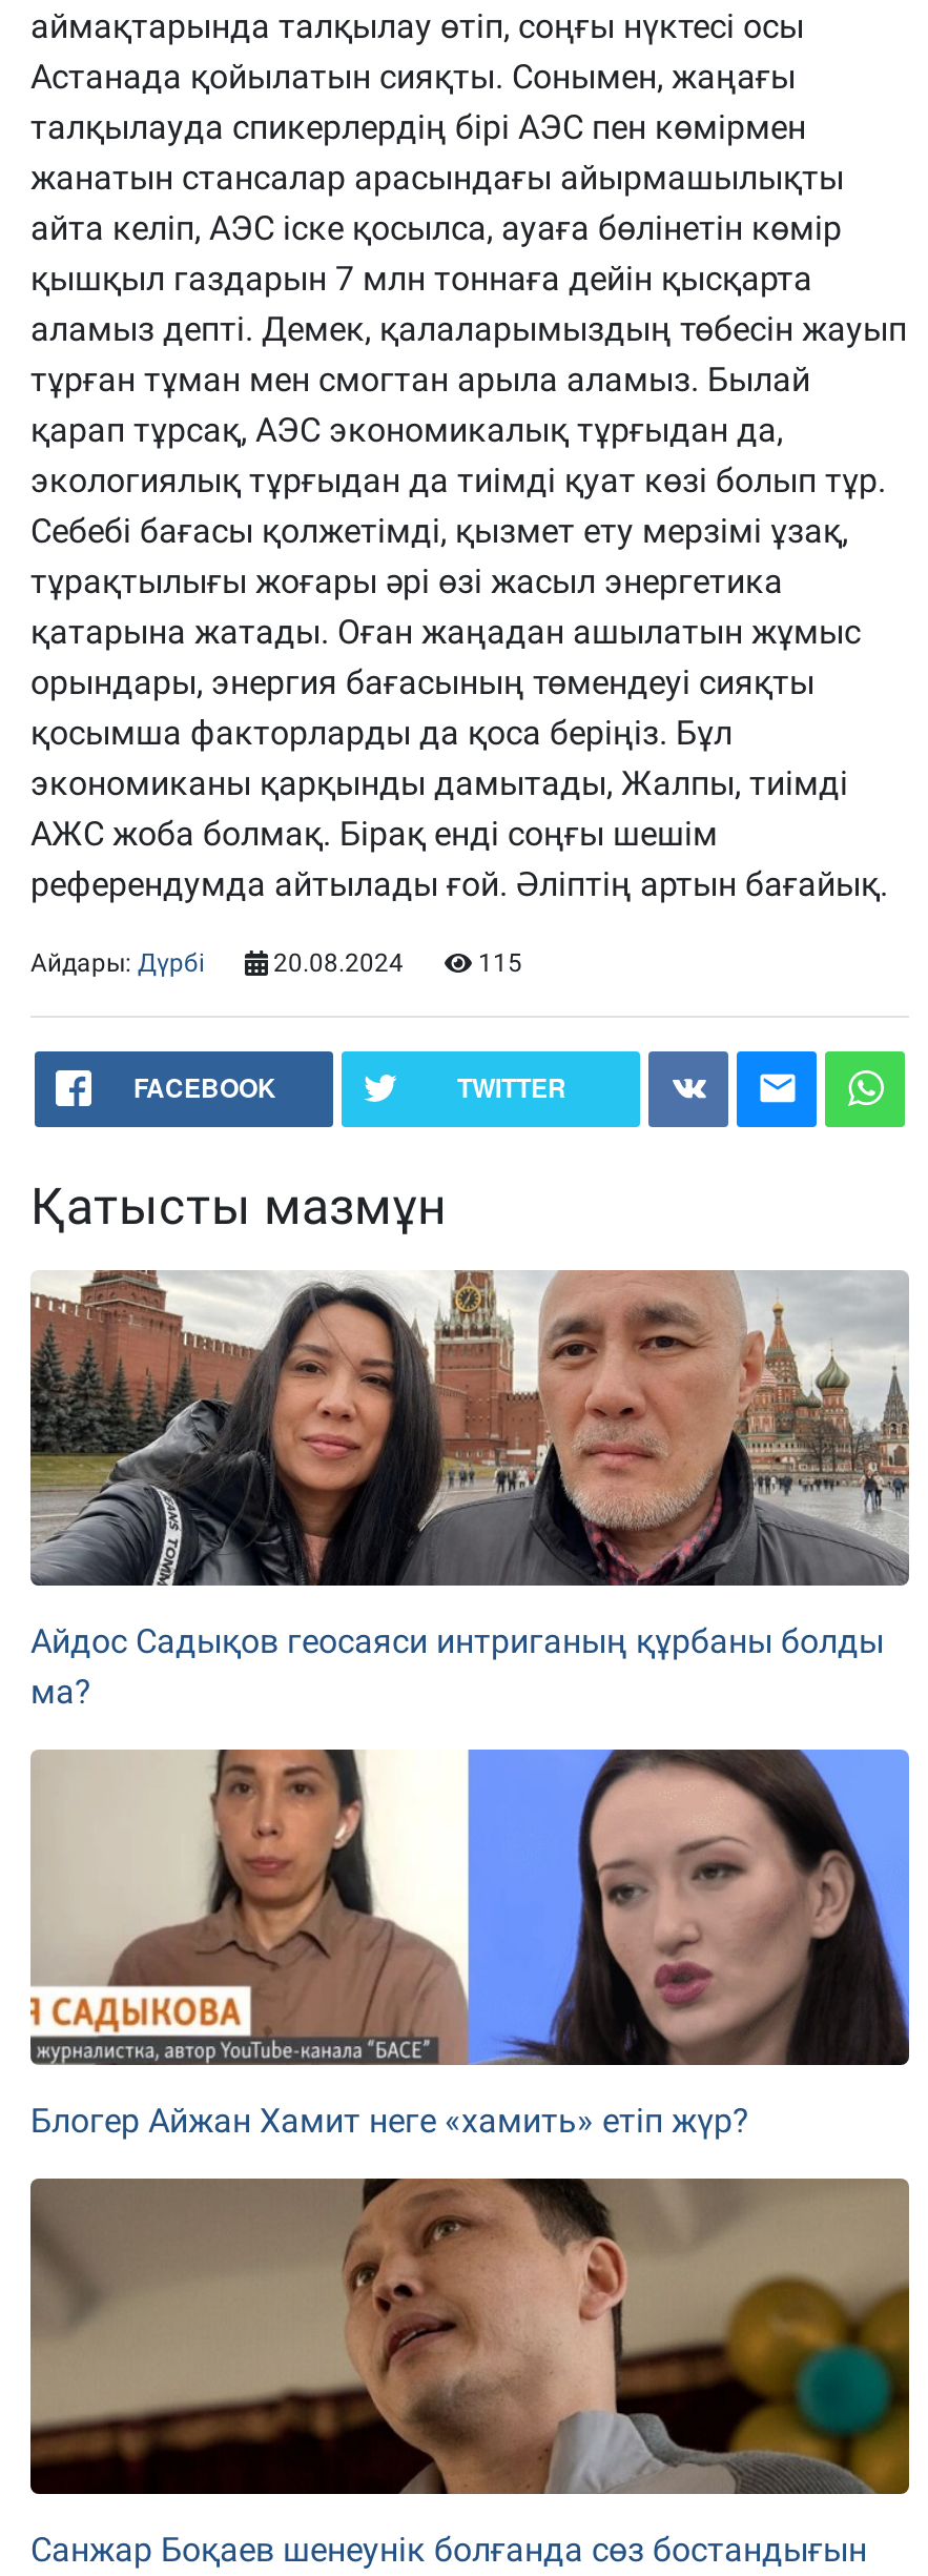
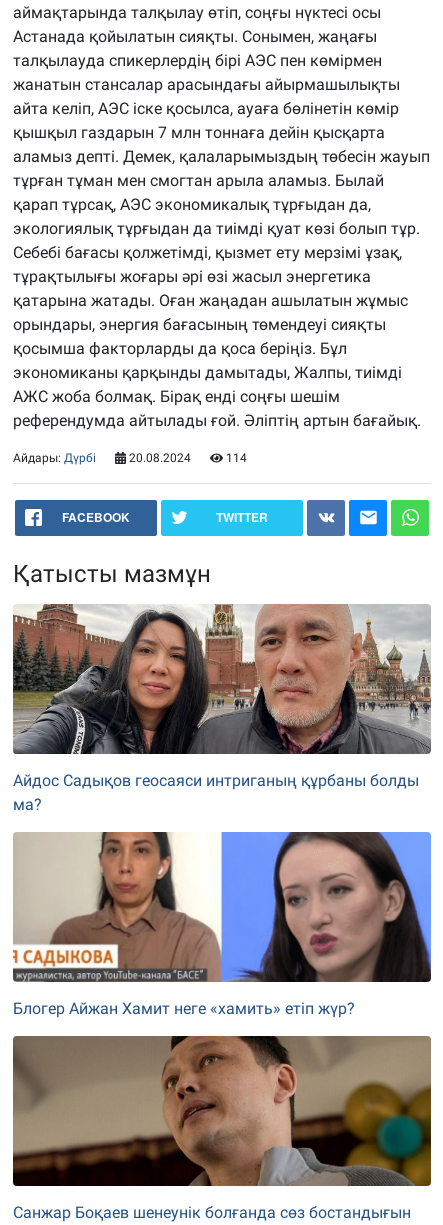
[472,948,522,978] 115 -> [223,451,247,465] 114

